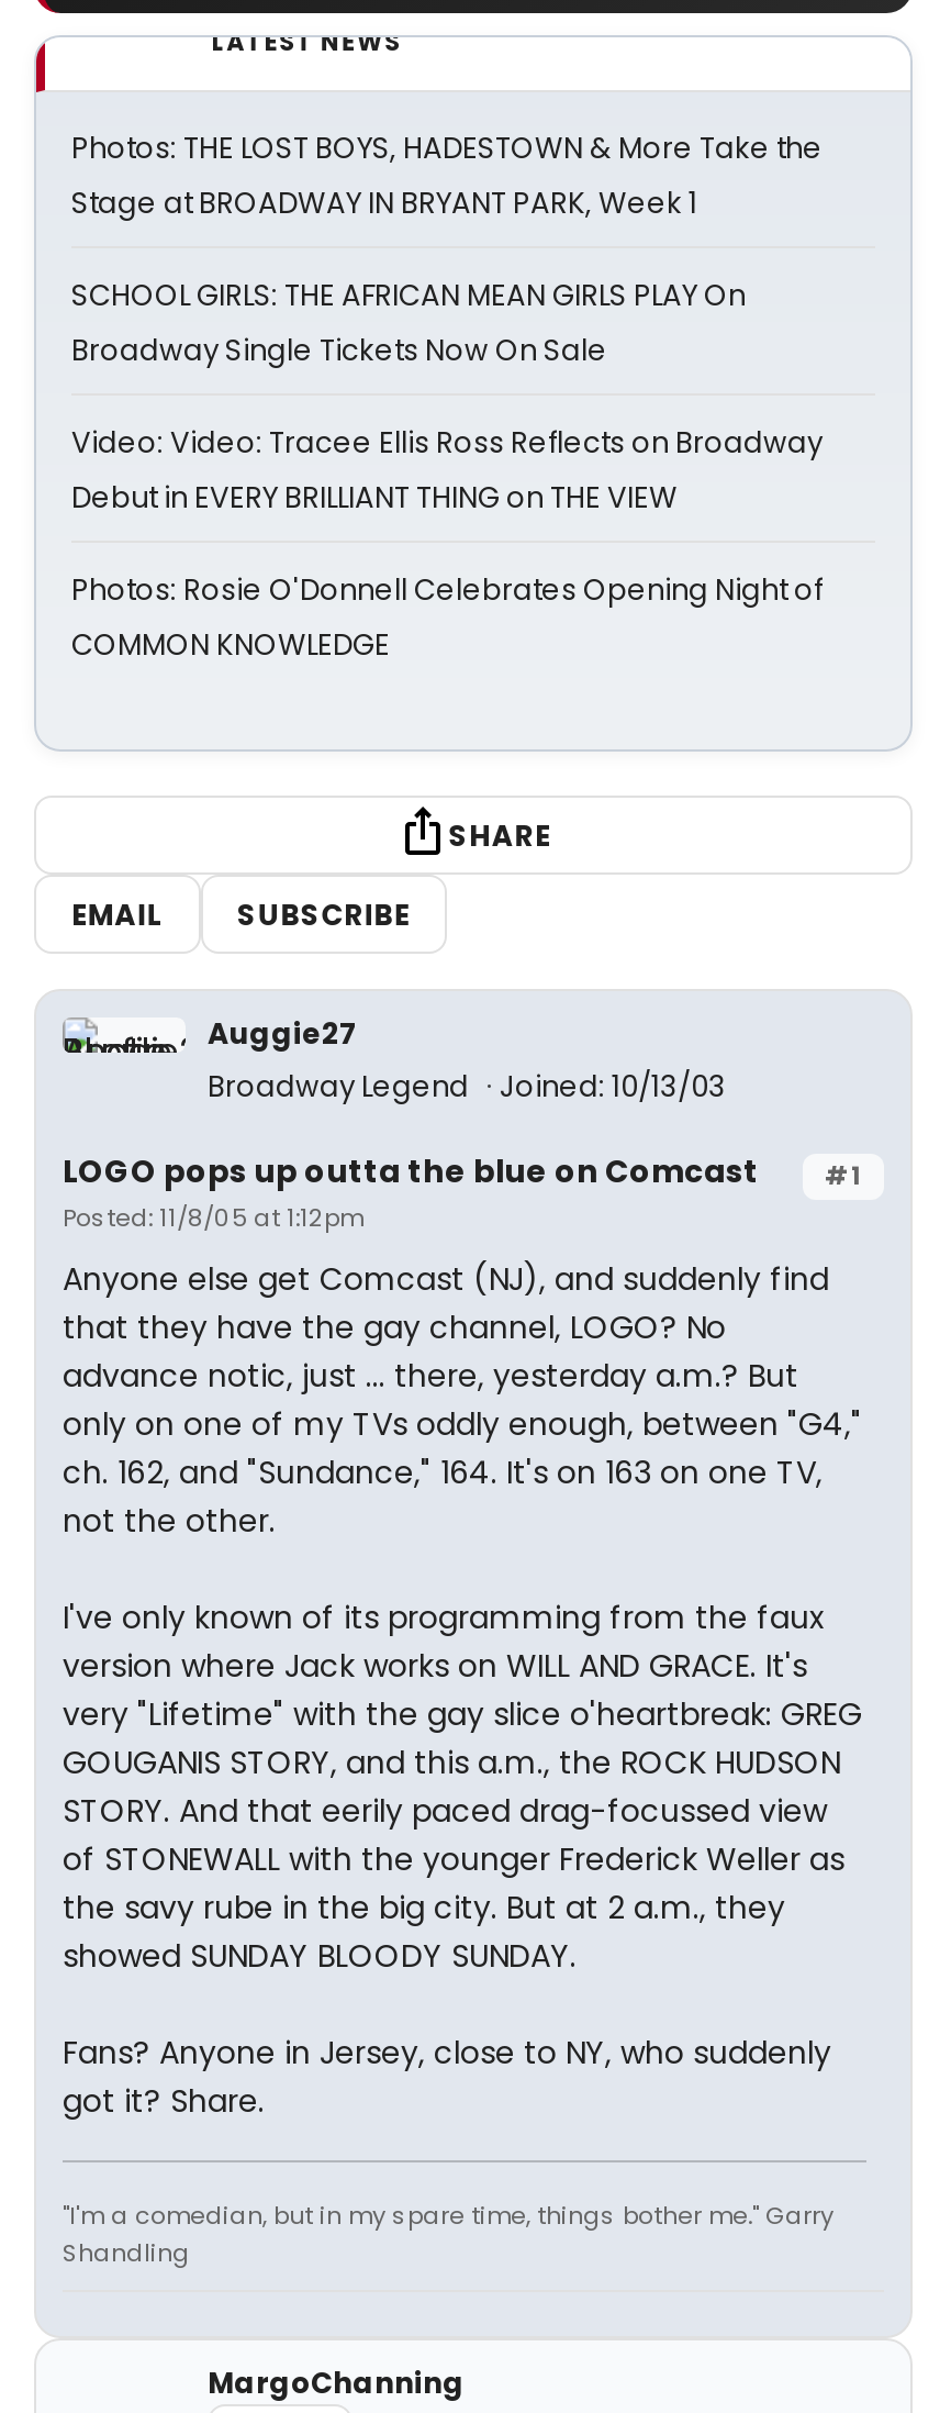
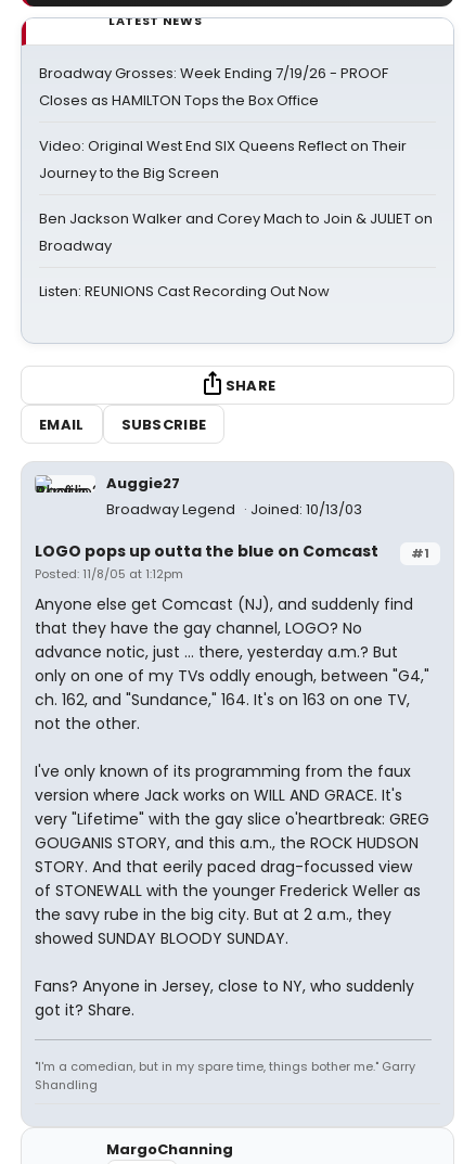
[71,127,823,224] Photos: THE LOST BOYS, HADESTOWN & More Take the | Stage at BROADWAY IN BRYANT PARK, Week 1 -> [39,63,388,111] Broadway Grosses: Week Ending 7/19/26 - PROOF | Closes as HAMILTON Tops the Box Office
[71,275,746,371] SCHOOL GIRLS: THE AFRICAN MEAN GIRLS PLAY On | Broadway Single Tickets Now On Sale -> [39,136,407,183] Video: Original West End SIX Queens Reflect on Their | Journey to the Big Screen
[71,422,823,519] Video: Video: Tracee Ellis Ross Reflects on Broadway | Debut in EVERY BRILLIANT THING on THE VIEW -> [39,208,433,256] Ben Jackson Walker and Corey Mach to Join & JULIET on | Broadway
[71,569,823,666] Photos: Rosie O'Donnell Celebrates Opening Night of | COMMON KNOWLEDGE -> [39,281,330,302] Listen: REUNIONS Cast Recording Out Now

